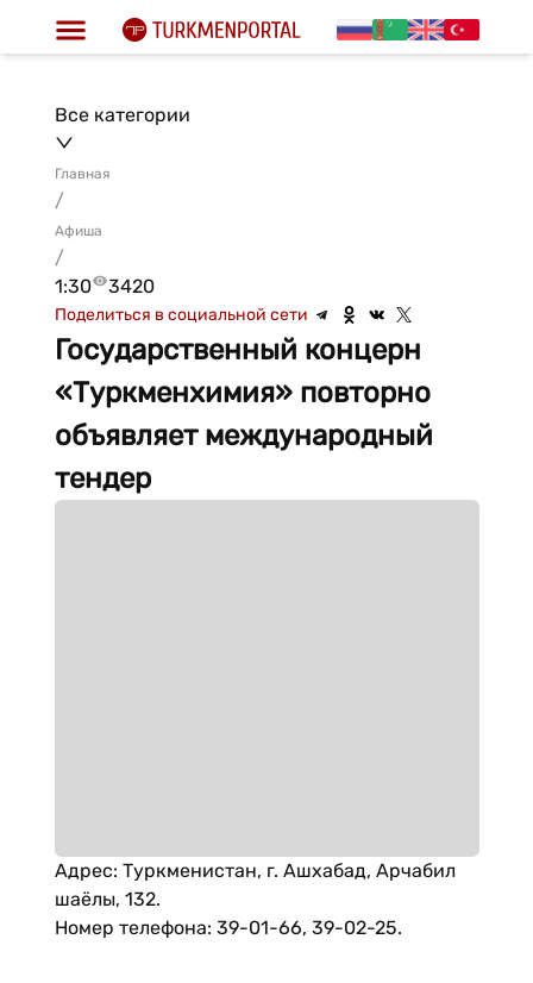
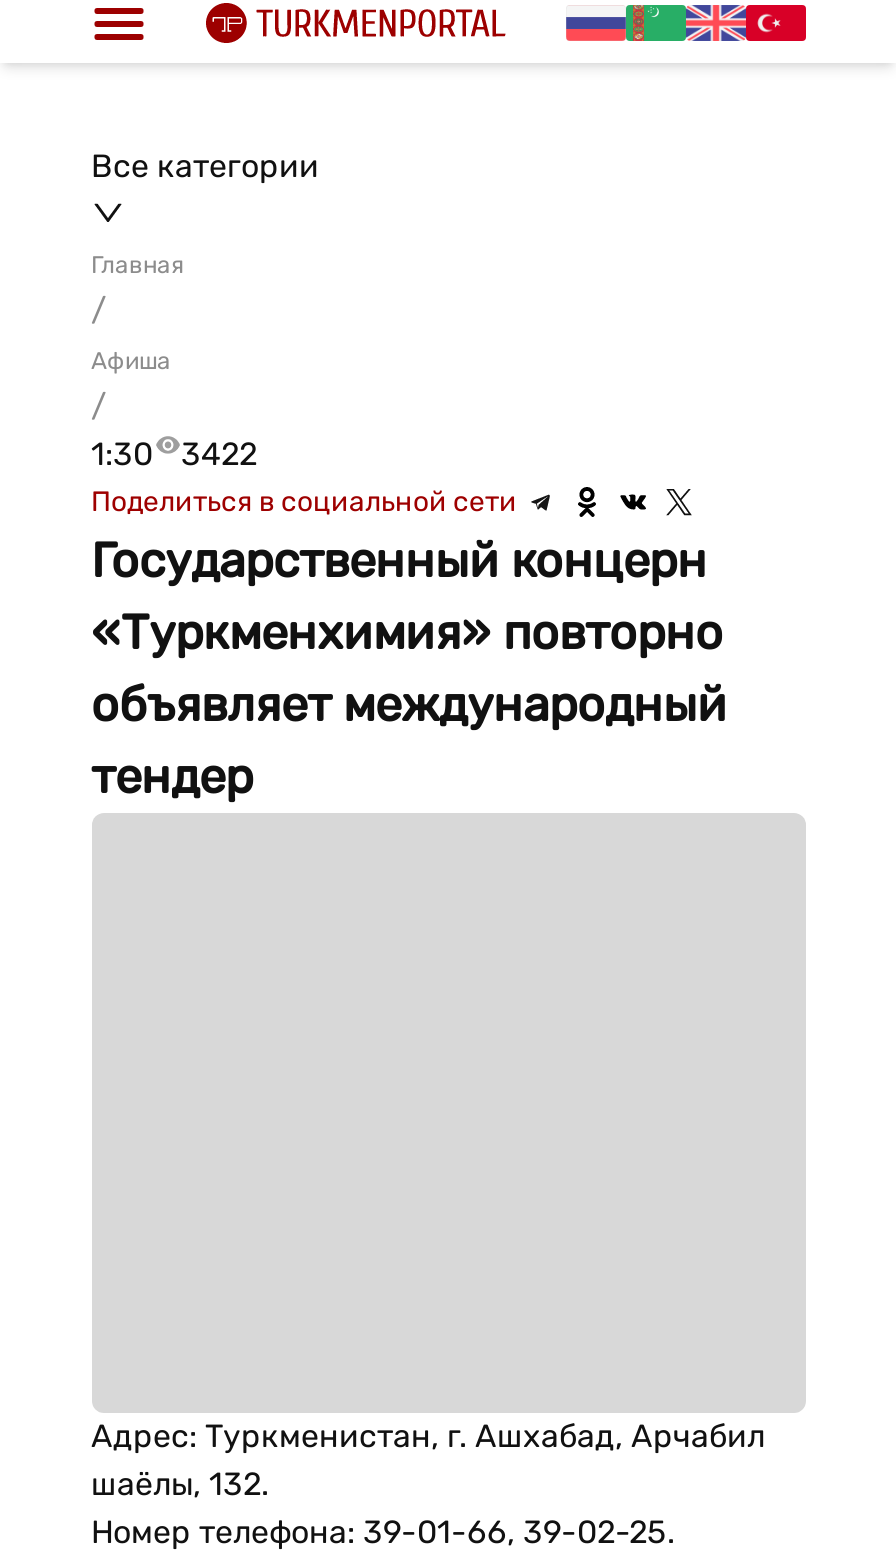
[54,275,154,298] 1:30 3420 -> [91,435,257,473] 1:30 3422

